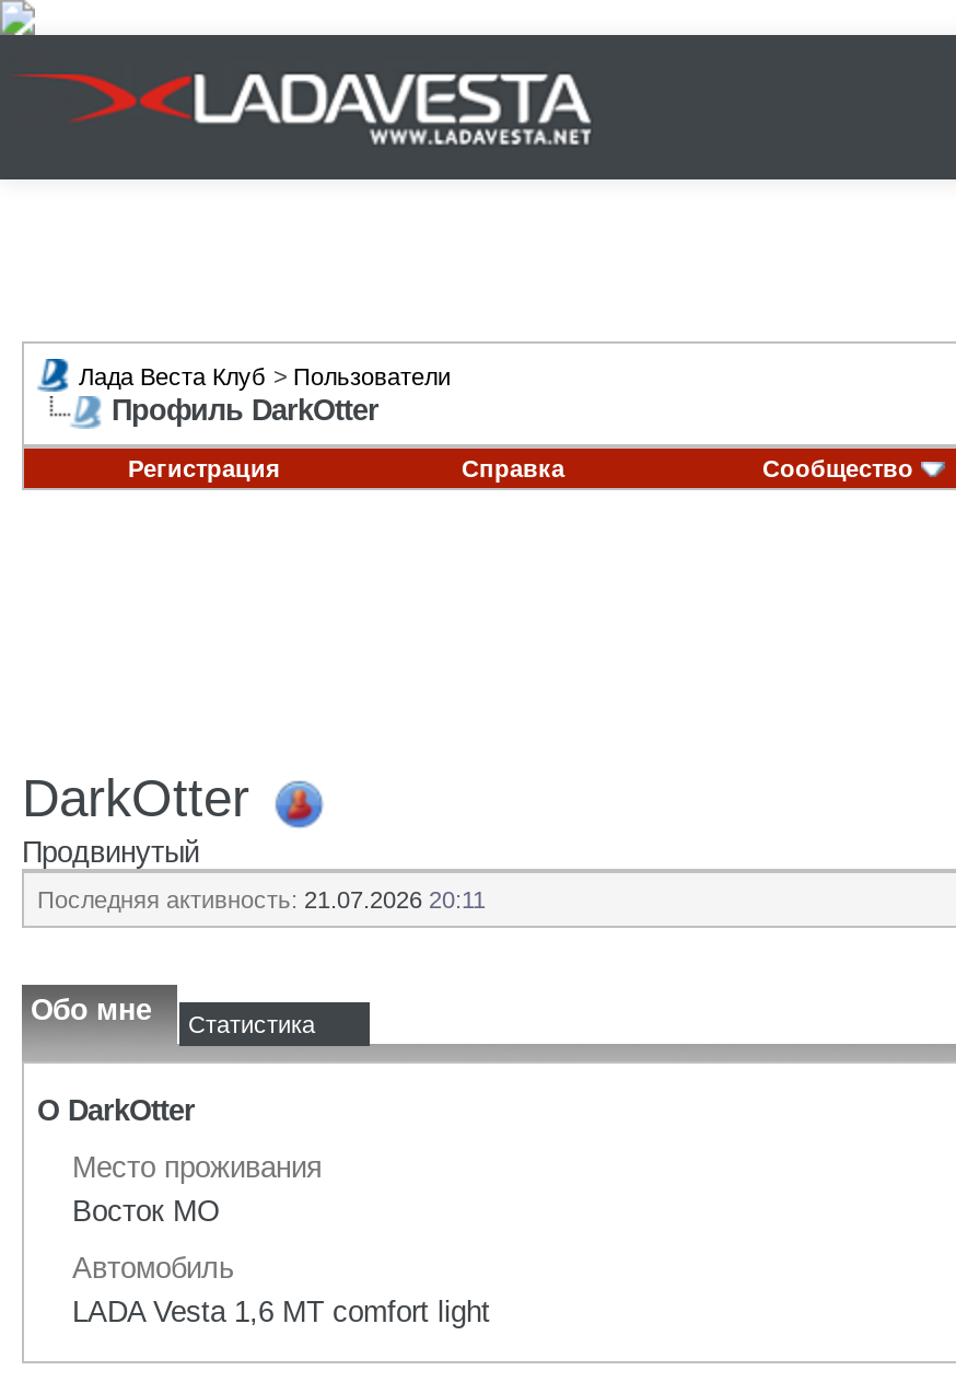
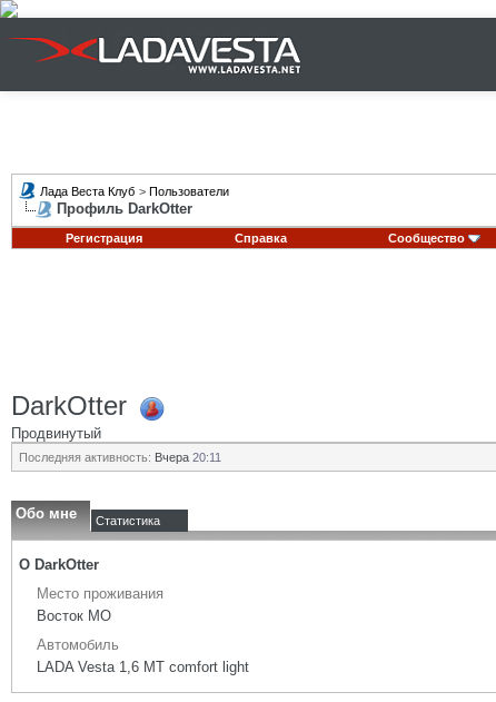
[37,886,486,913] Последняя активность: 21.07.2026 20:11 -> [19,451,221,464] Последняя активность: Вчера 20:11

